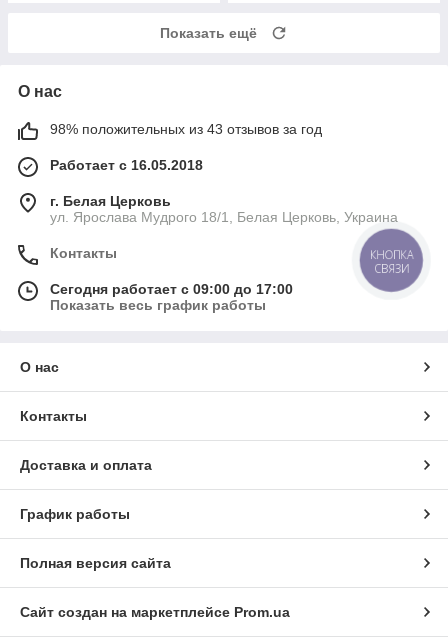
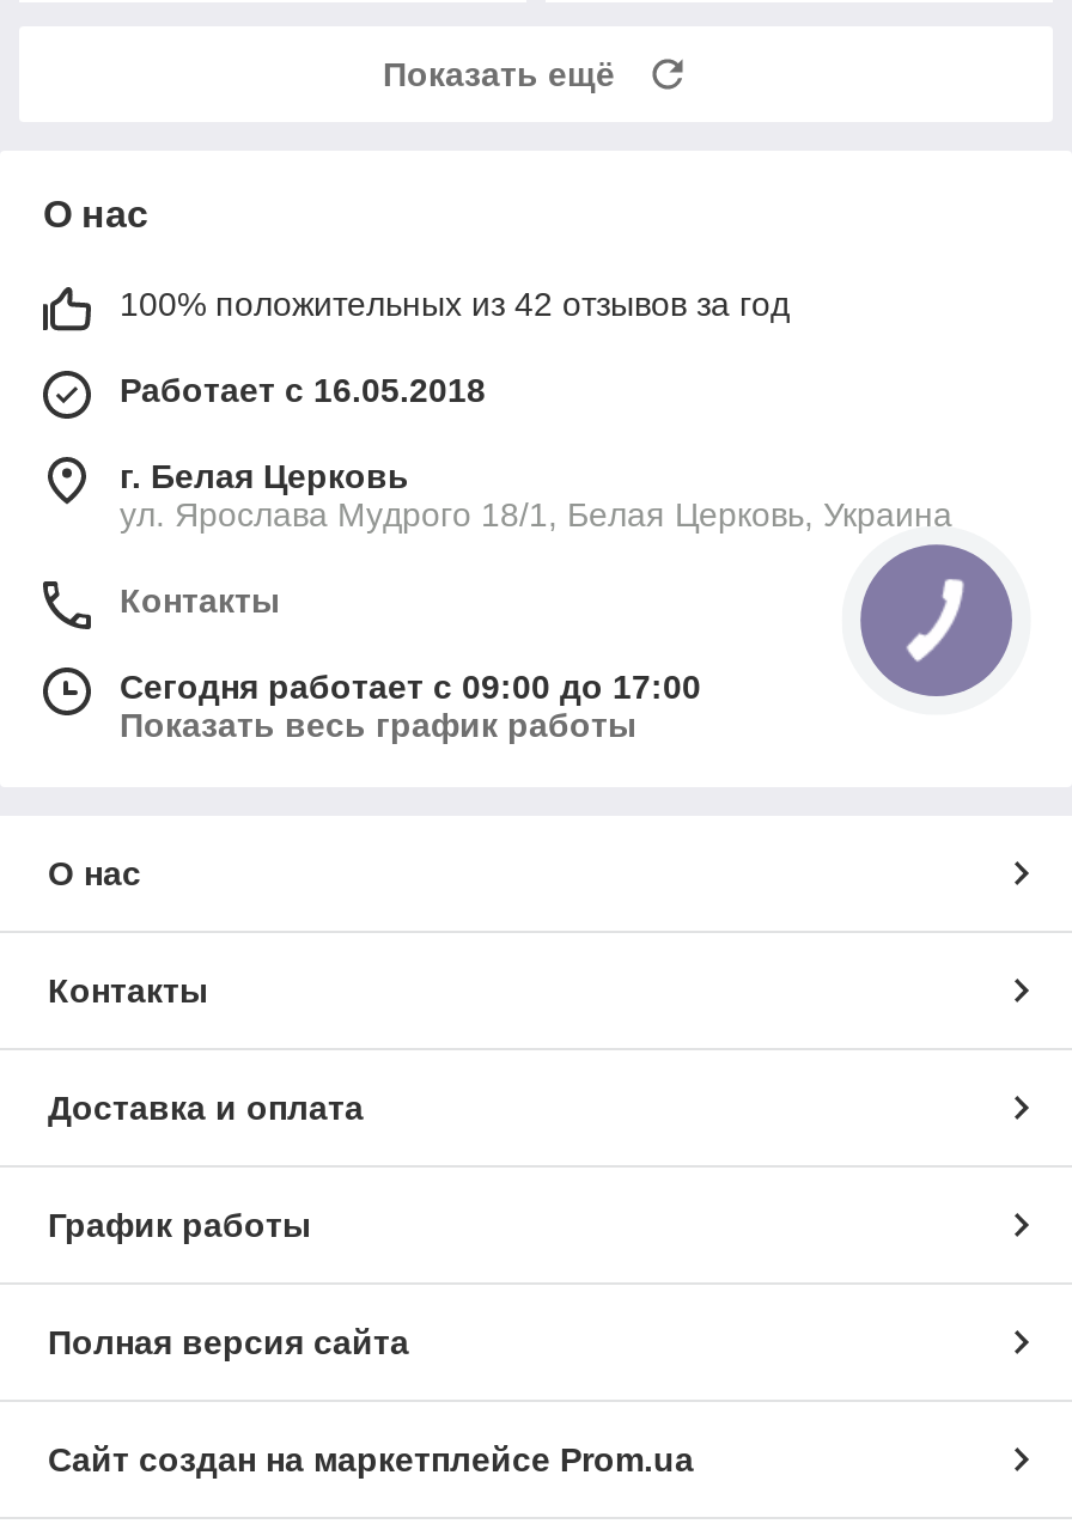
[50,121,322,137] 98% положительных из 43 отзывов за год -> [120,284,790,323] 100% положительных из 42 отзывов за год
[370,247,413,275] КНОПКА | СВЯЗИ -> none

